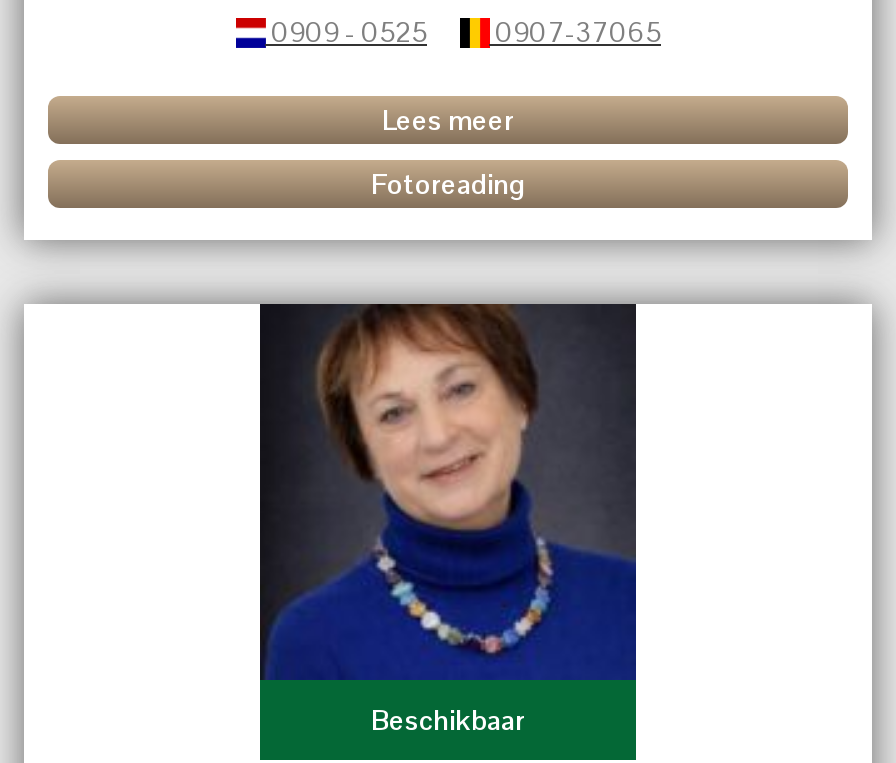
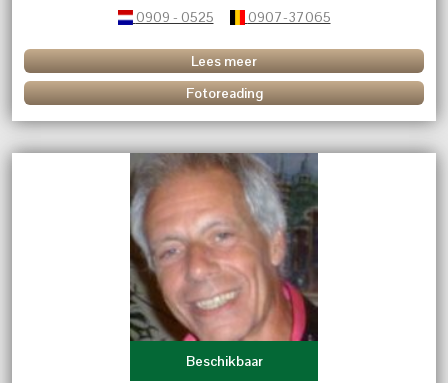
[260,304,636,680] [image] -> [130,153,319,342] [image]

